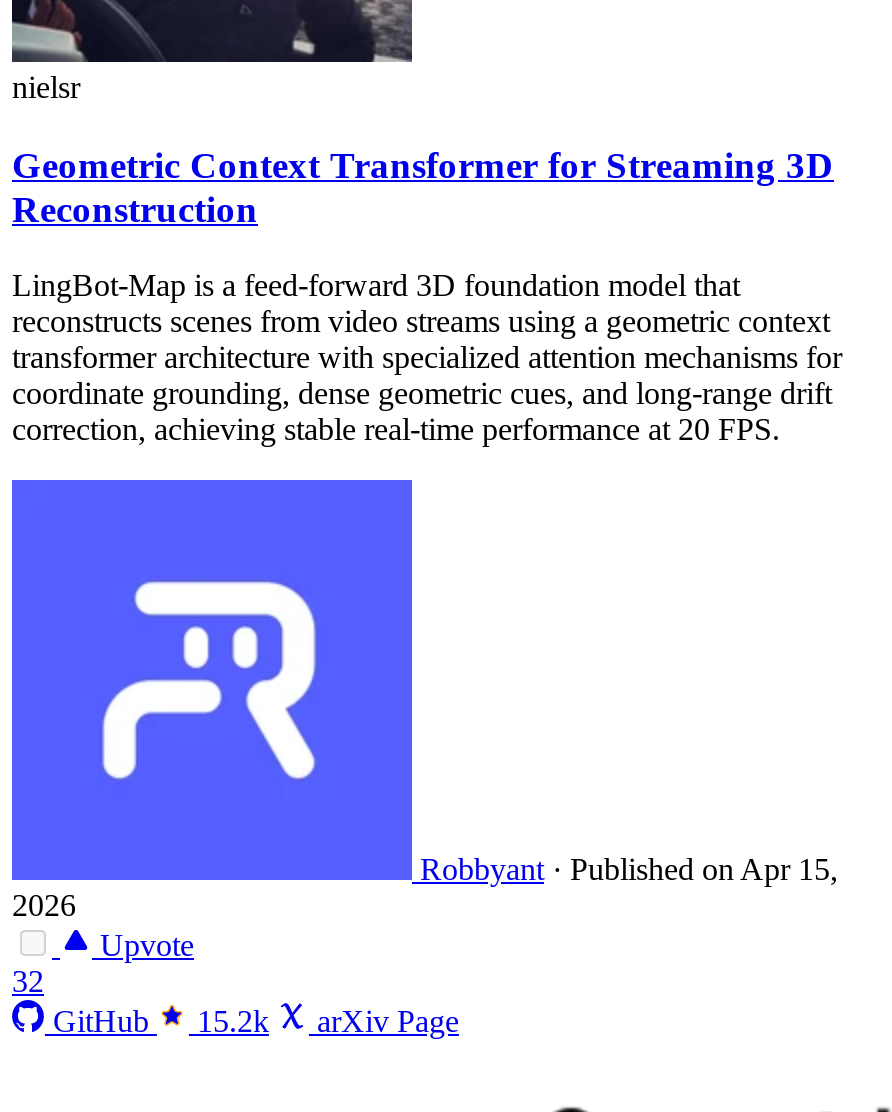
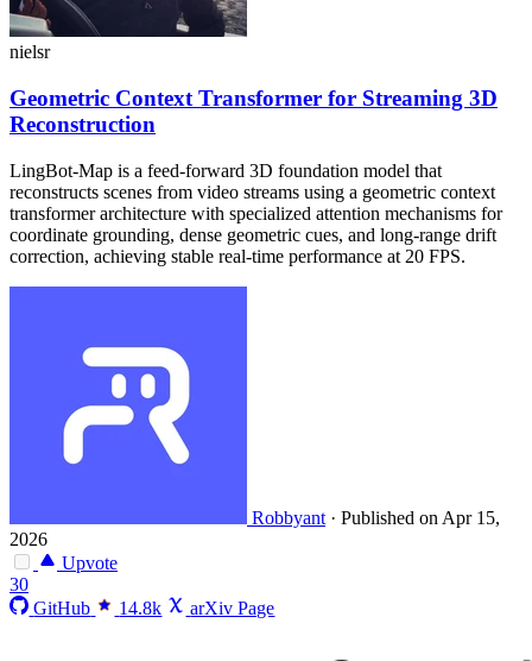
[12,965,44,999] 32 -> [9,574,28,594] 30
[53,1005,459,1039] GitHub 15.2k arXiv Page -> [34,597,275,618] GitHub 14.8k arXiv Page

